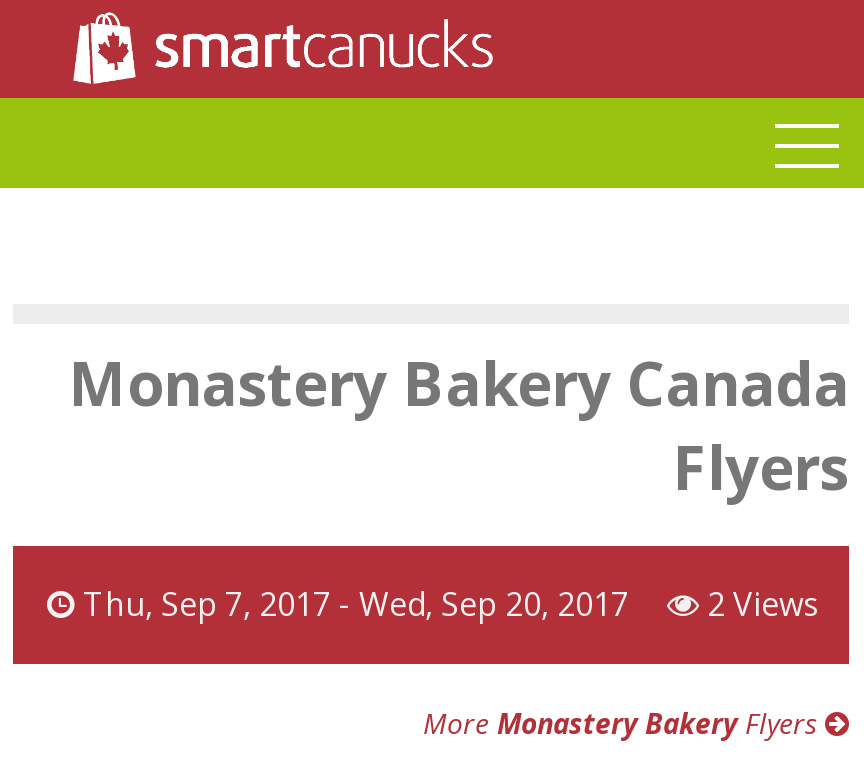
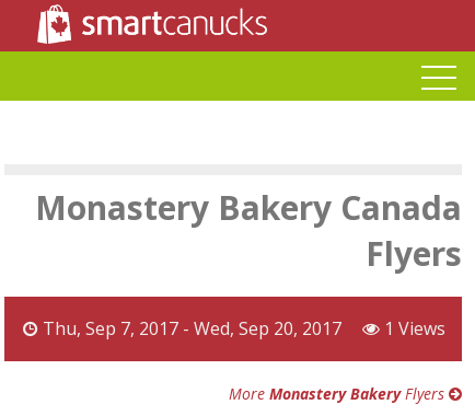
[75,582,819,626] Thu, Sep 7, 2017 - Wed, Sep 20, 2017 2 Views -> [38,316,445,340] Thu, Sep 7, 2017 - Wed, Sep 20, 2017 1 Views

